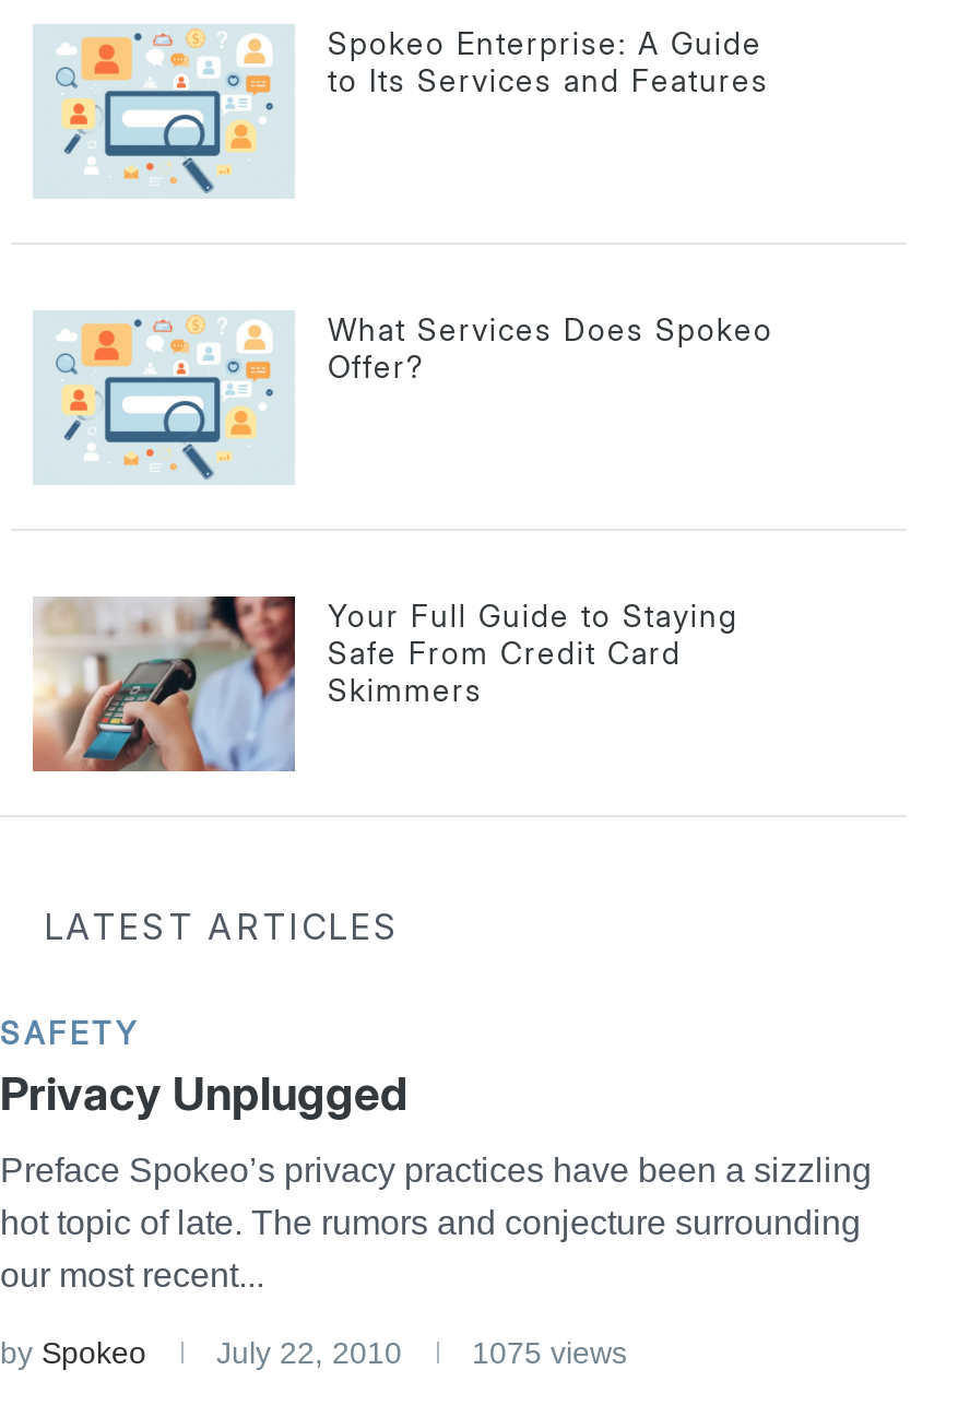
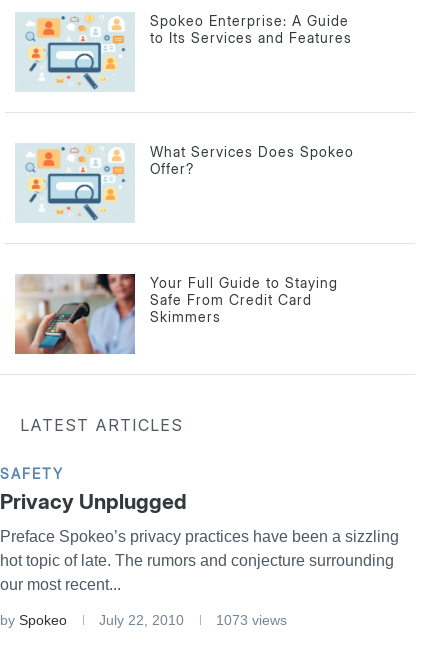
[0,1335,627,1370] by Spokeo July 22, 2010 1075 views -> [0,612,287,628] by Spokeo July 22, 2010 1073 views

